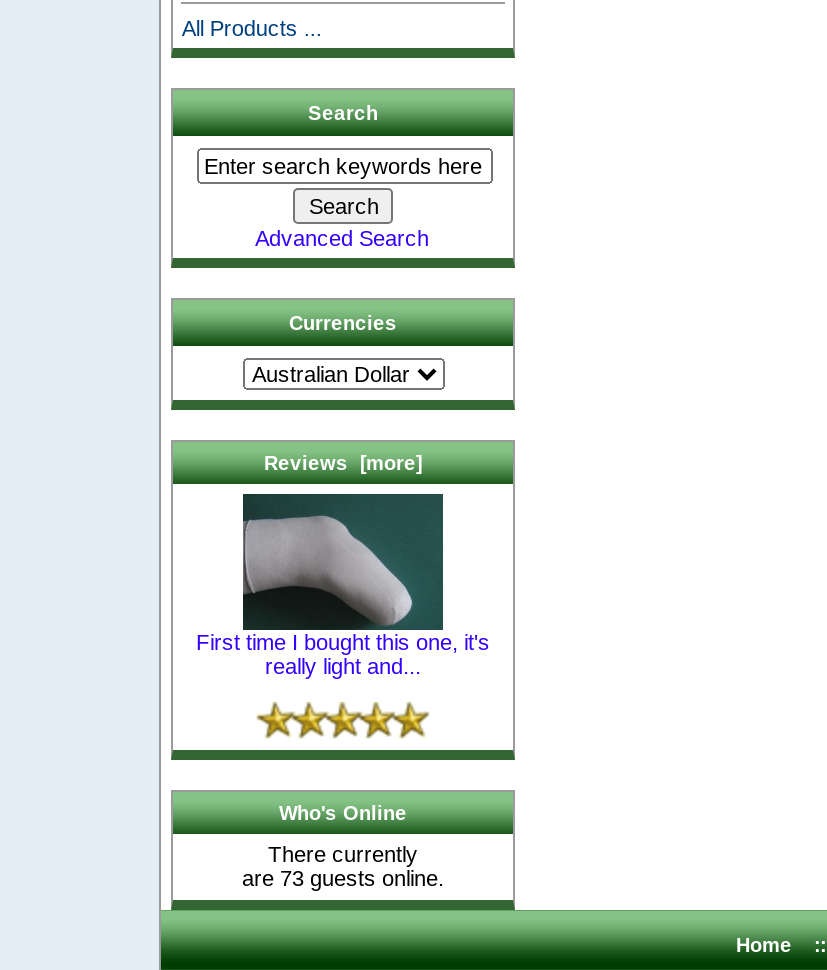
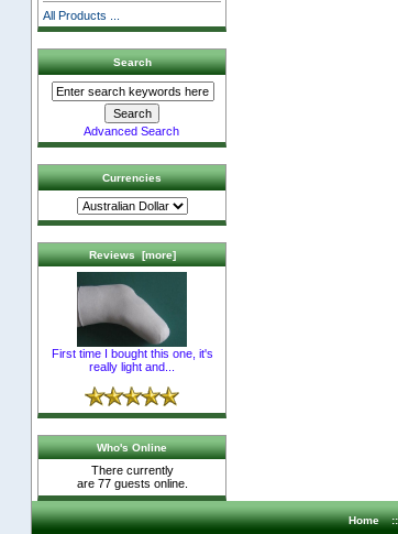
[242,867,444,891] are 73 guests online. -> [76,477,187,490] are 77 guests online.

